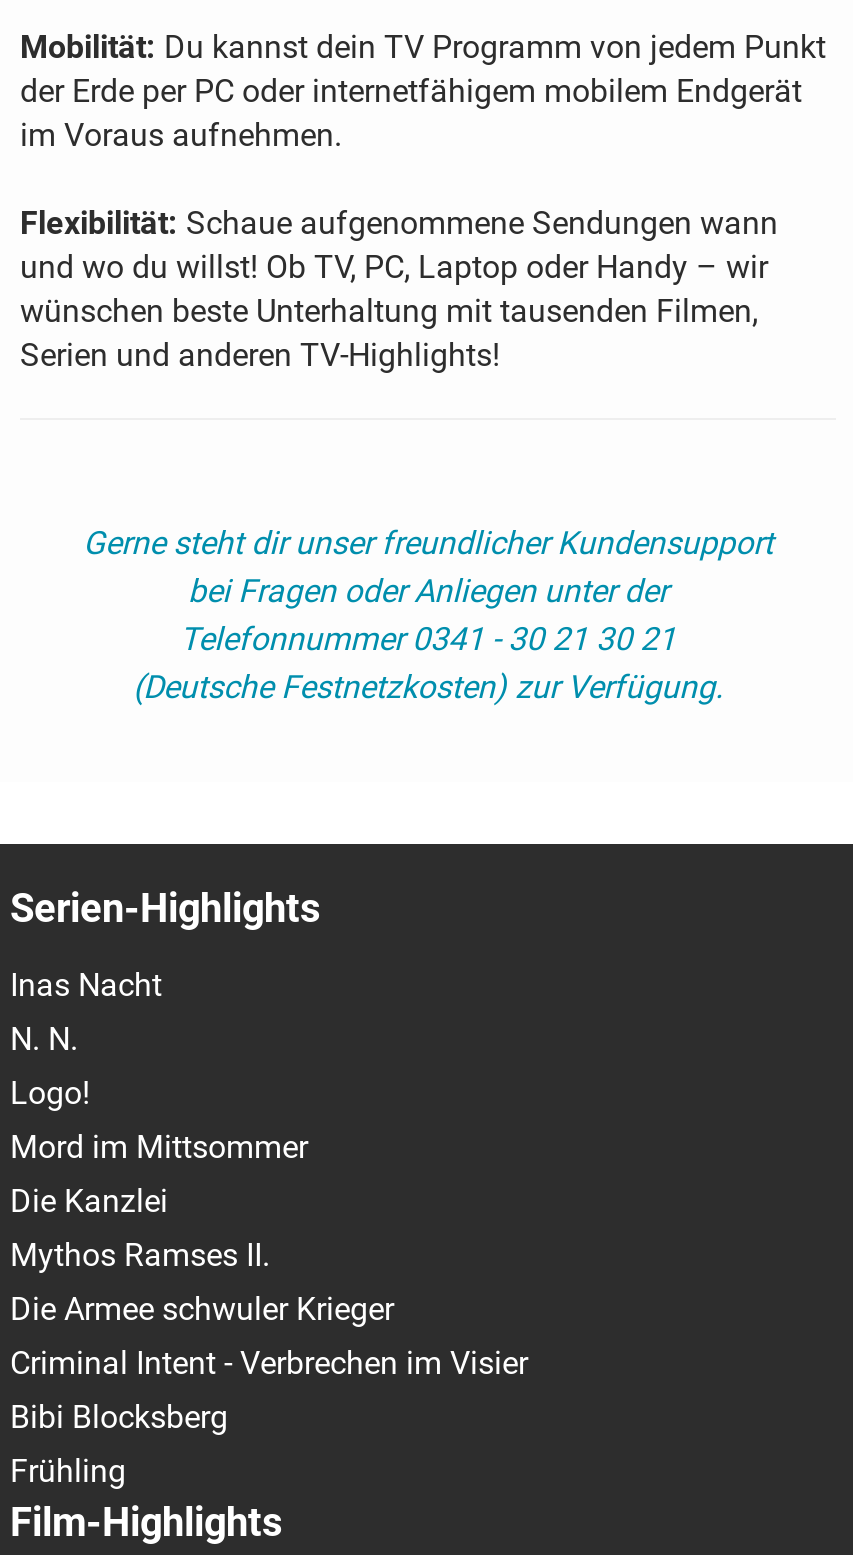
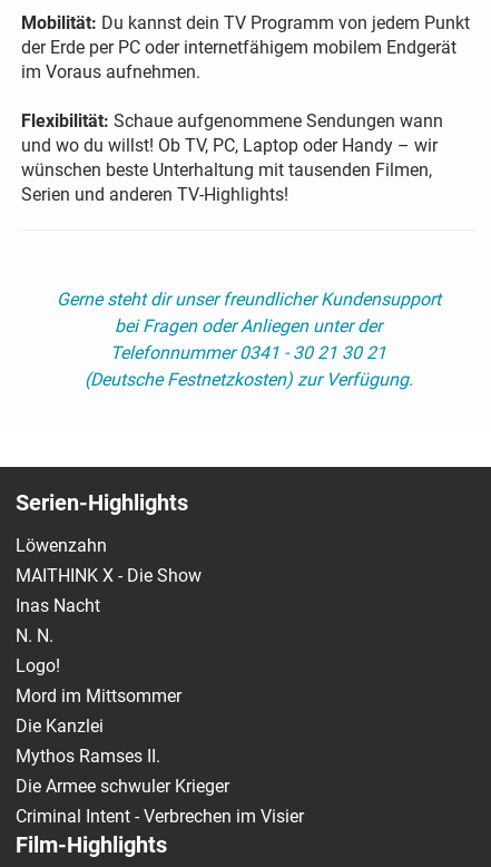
none -> [16,535,202,586] Löwenzahn | MAITHINK X - Die Show
moved [10,966,528,1382] -> [16,595,304,827]: Inas Nacht | N. N. | Logo! | Mord im Mittsommer | Die Kanzlei | Mythos Ramses II. | Die Armee schwuler Krieger | Criminal Intent - Verbrechen im Visier
[10,1398,228,1490] Bibi Blocksberg | Frühling -> none

